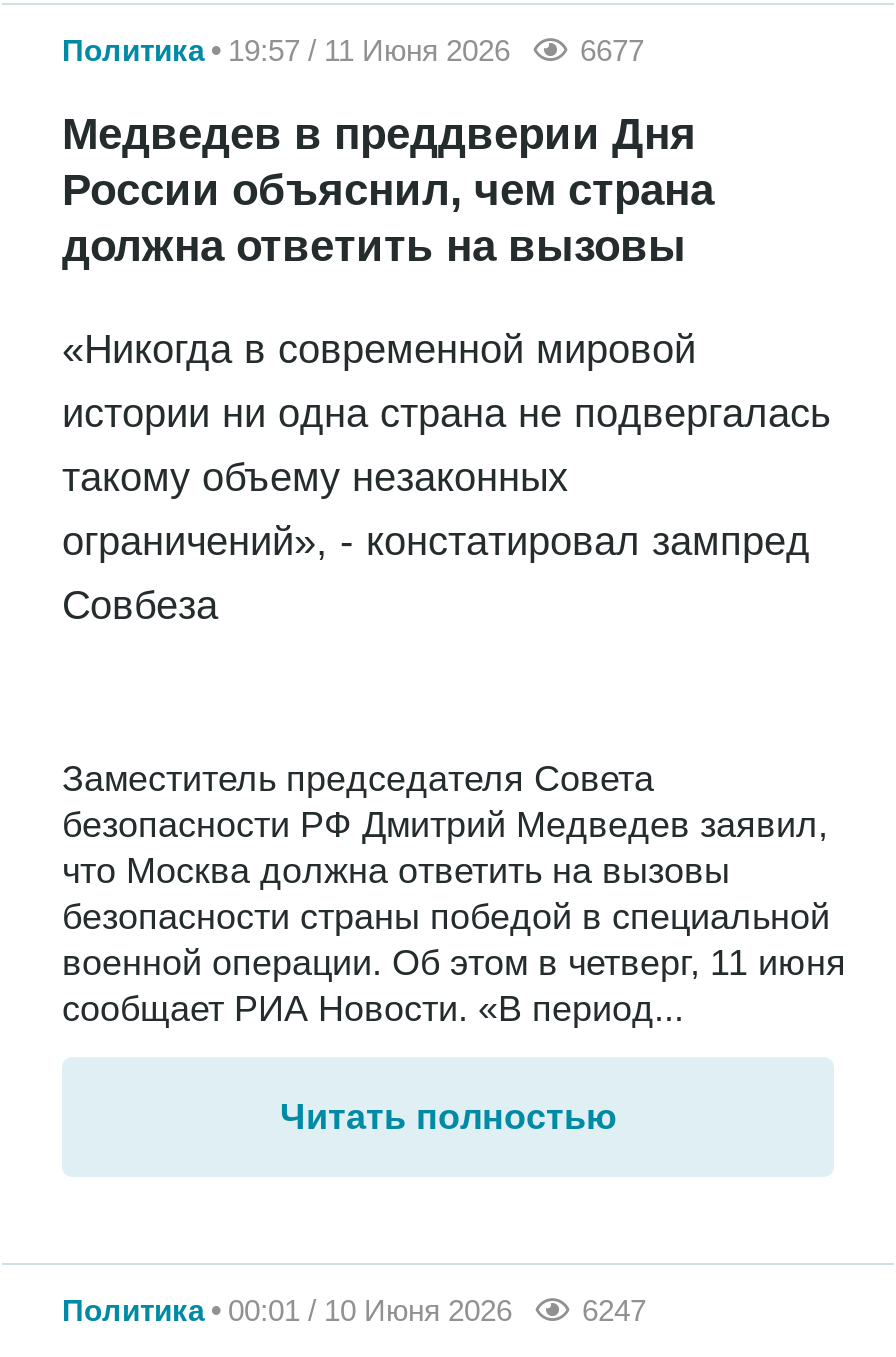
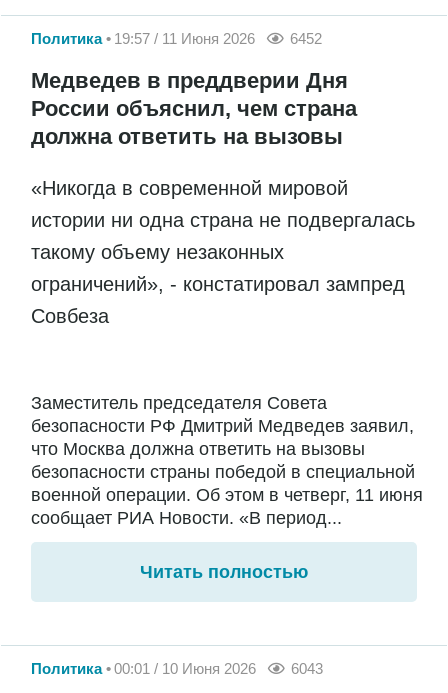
[580,33,644,67] 6677 -> [290,30,322,47] 6452
[582,1293,646,1327] 6247 -> [291,660,323,677] 6043

